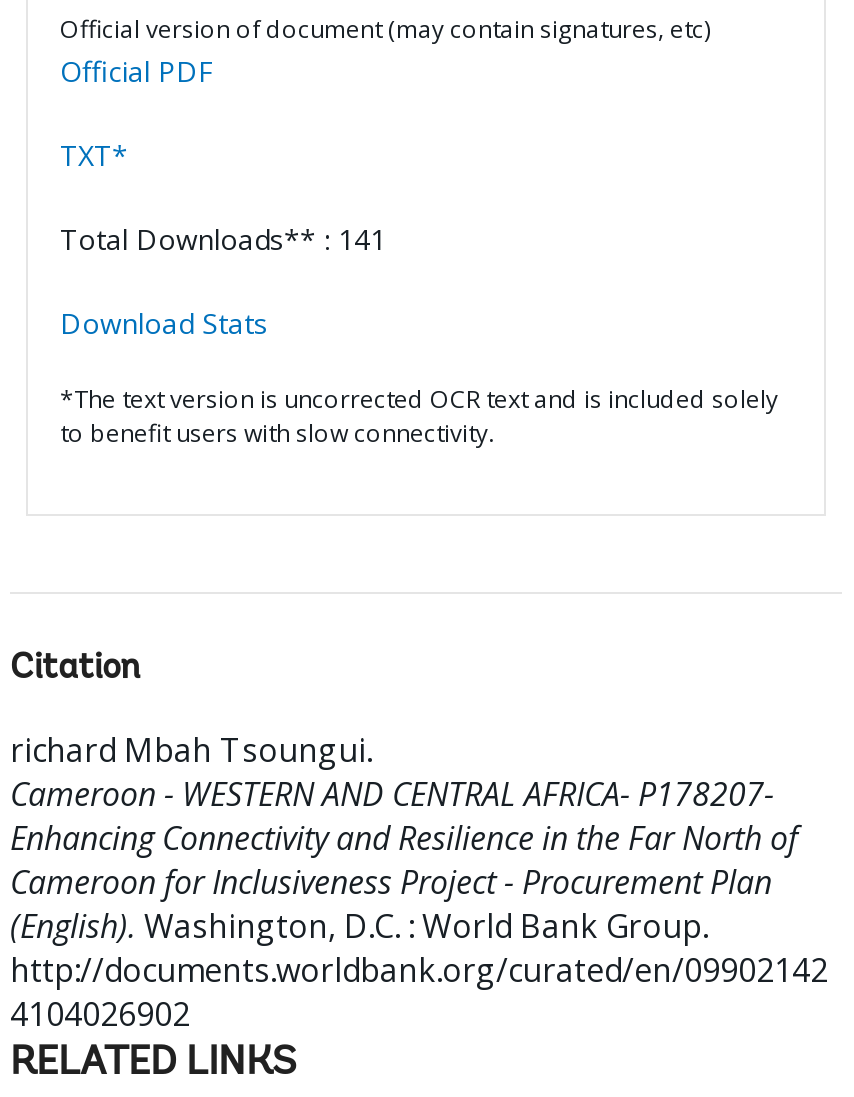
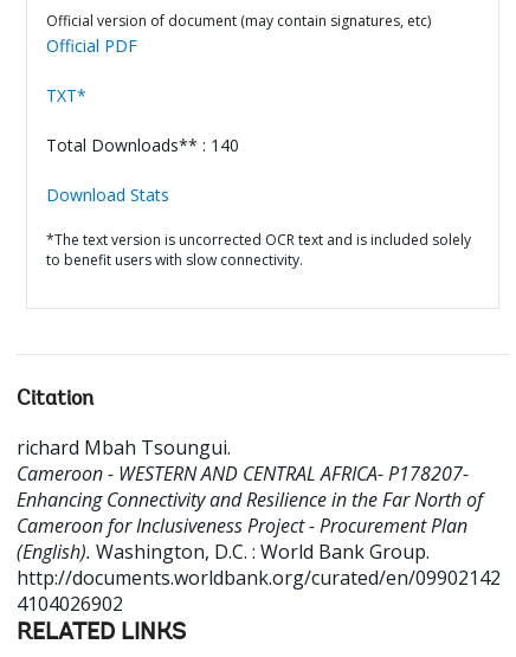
[60,220,386,258] Total Downloads** : 141 -> [46,134,239,156] Total Downloads** : 140

